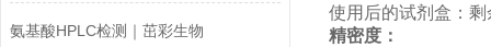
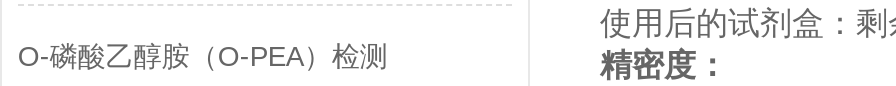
[10,22,204,39] 氨基酸HPLC检测｜茁彩生物 -> [18,40,388,72] O-磷酸乙醇胺（O-PEA）检测

